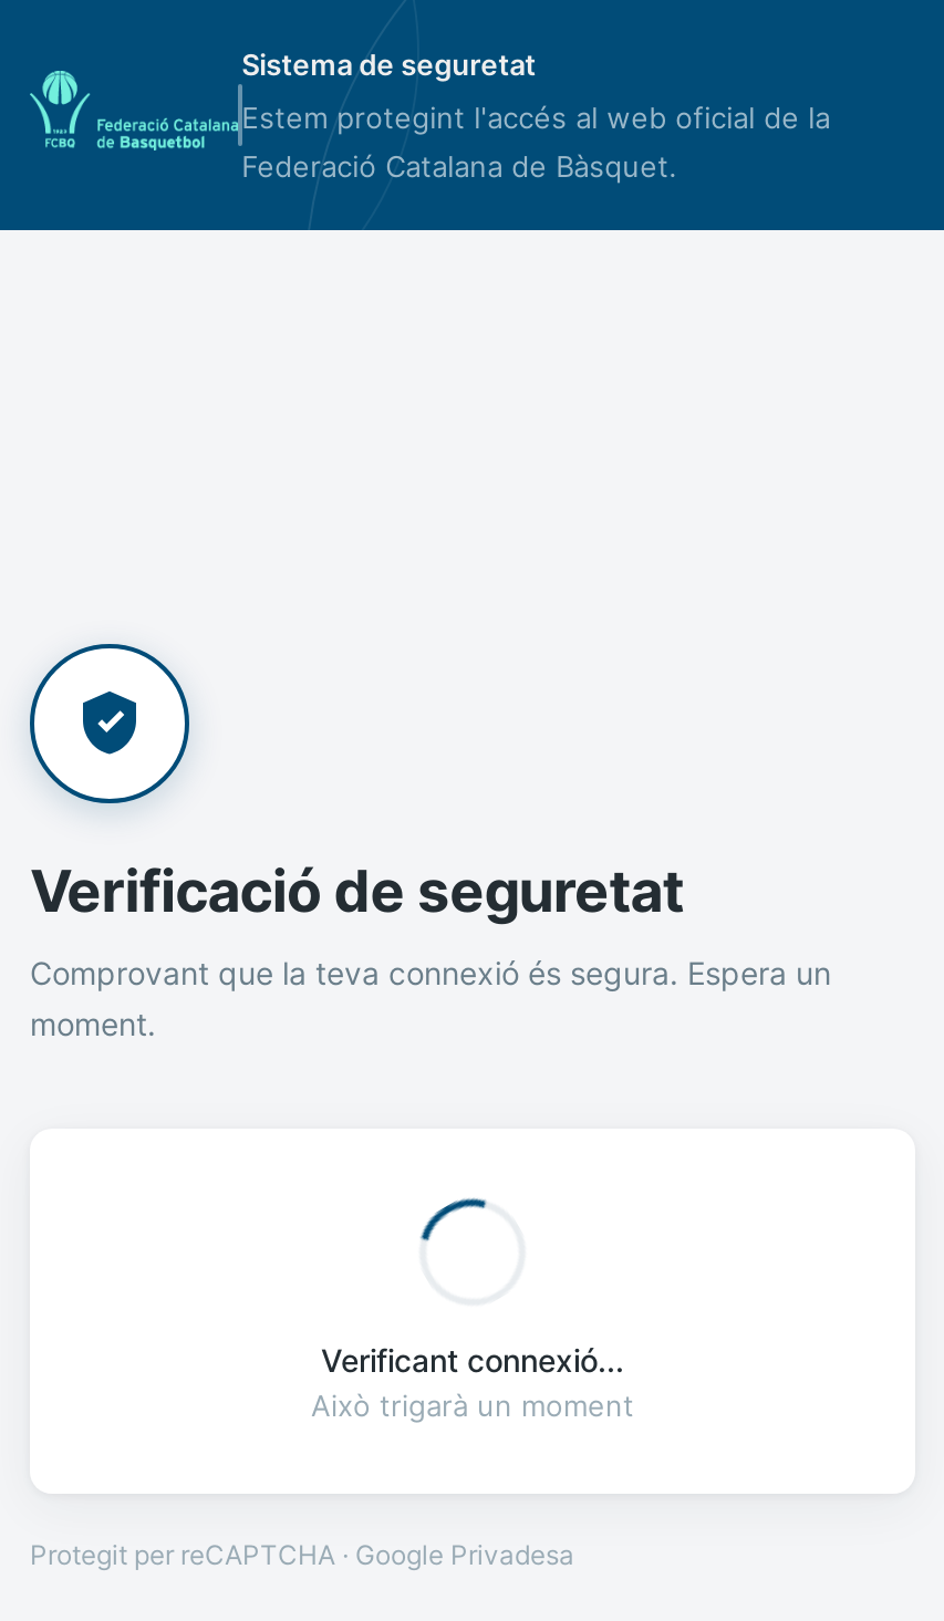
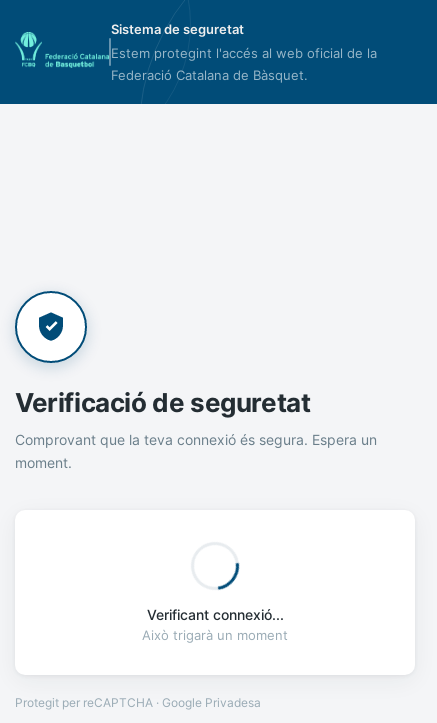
[419,1197,526,1303] [image] -> [192,542,240,590] [image]

